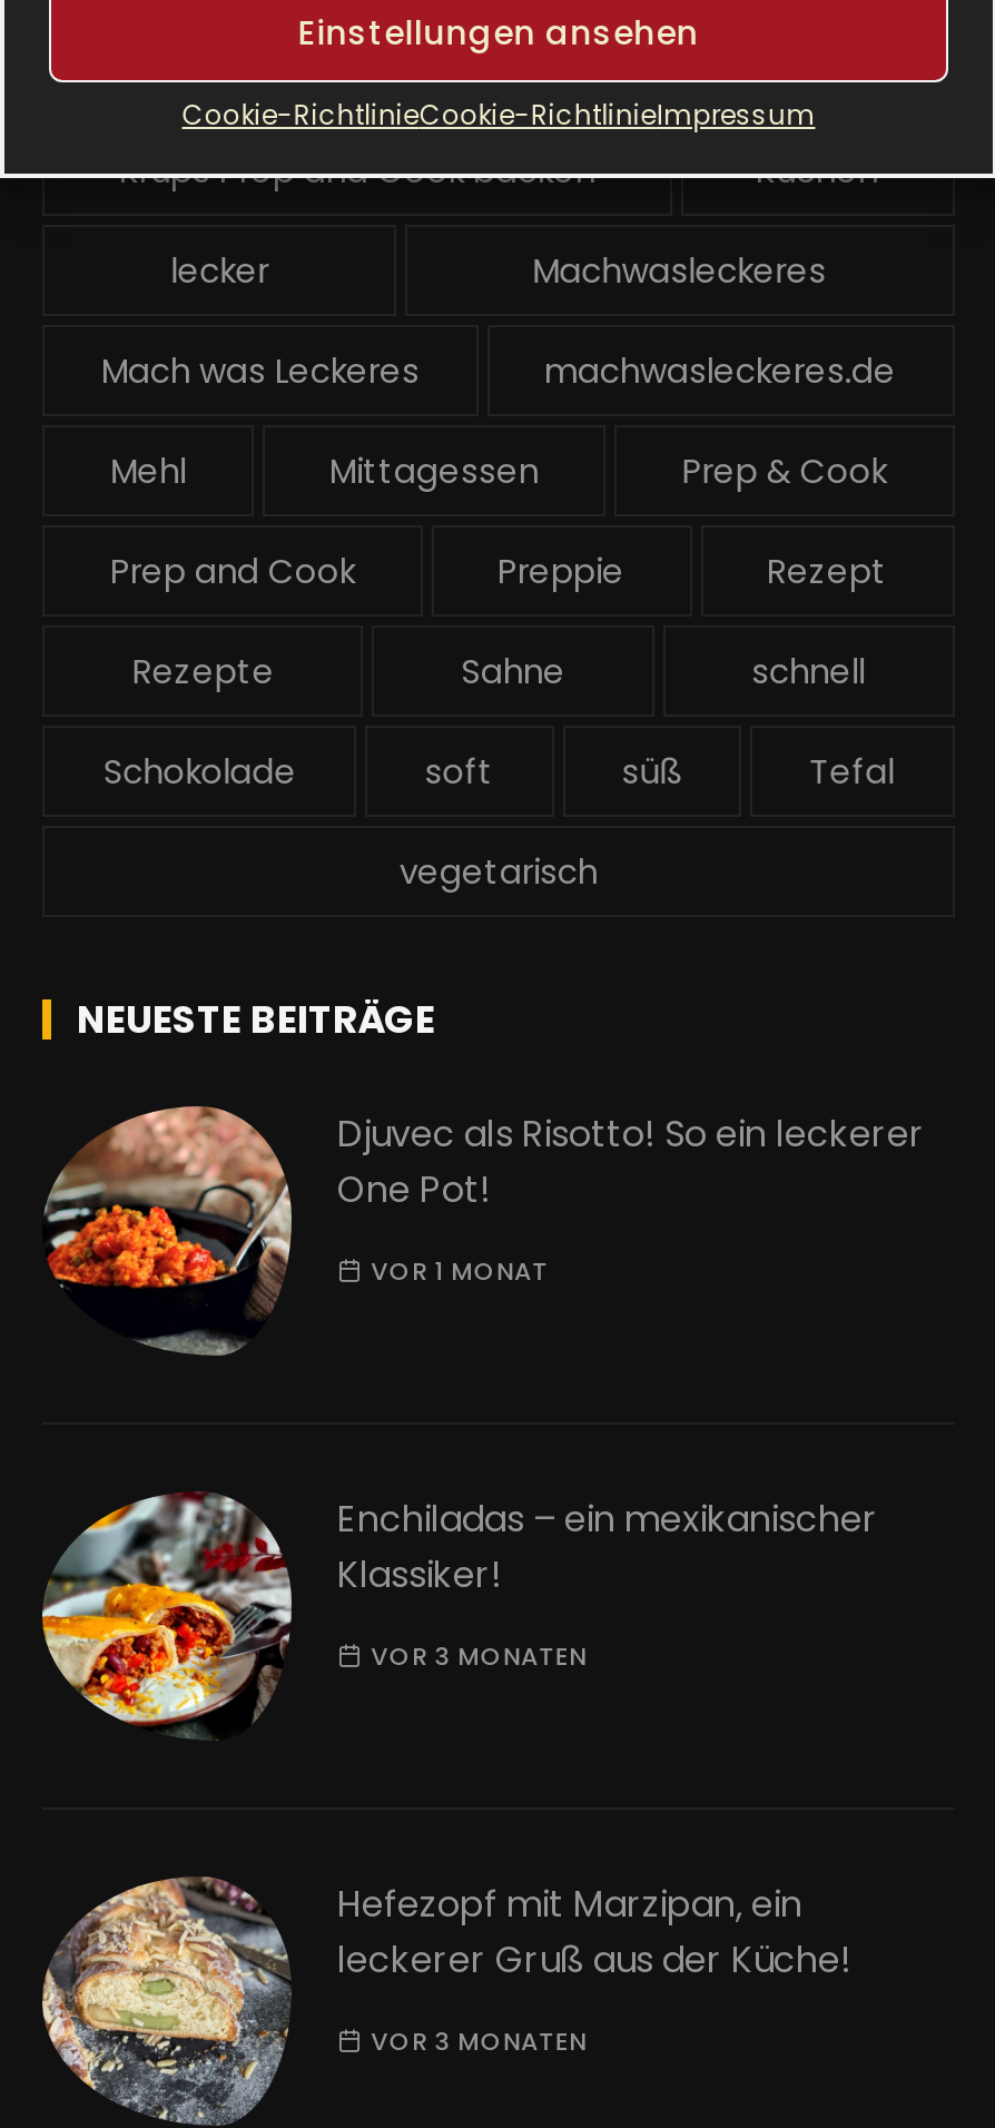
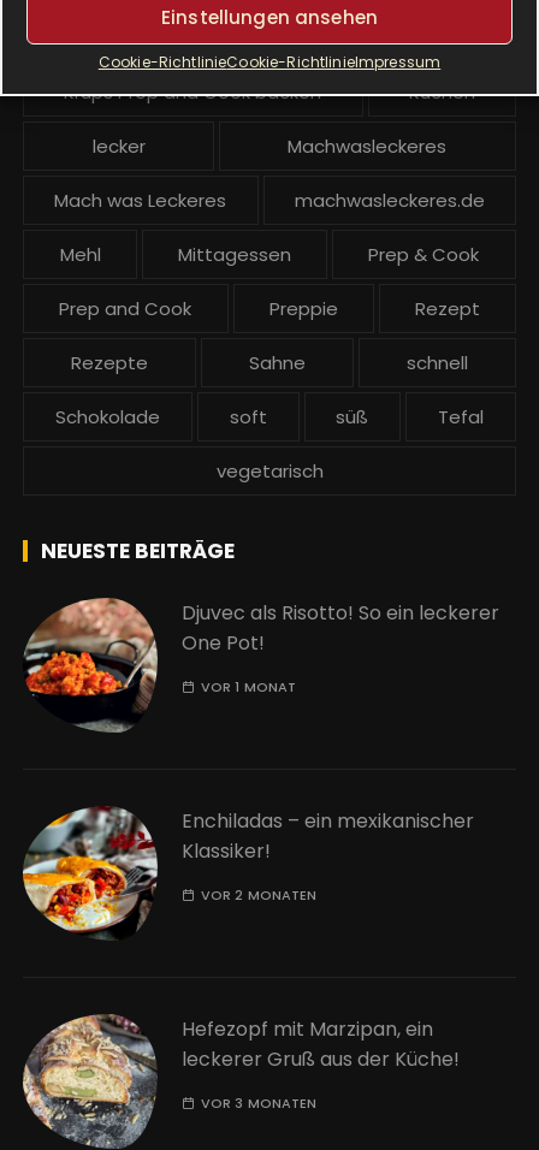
[371,1639,587,1674] VOR 3 MONATEN -> [200,885,317,905] VOR 2 MONATEN

